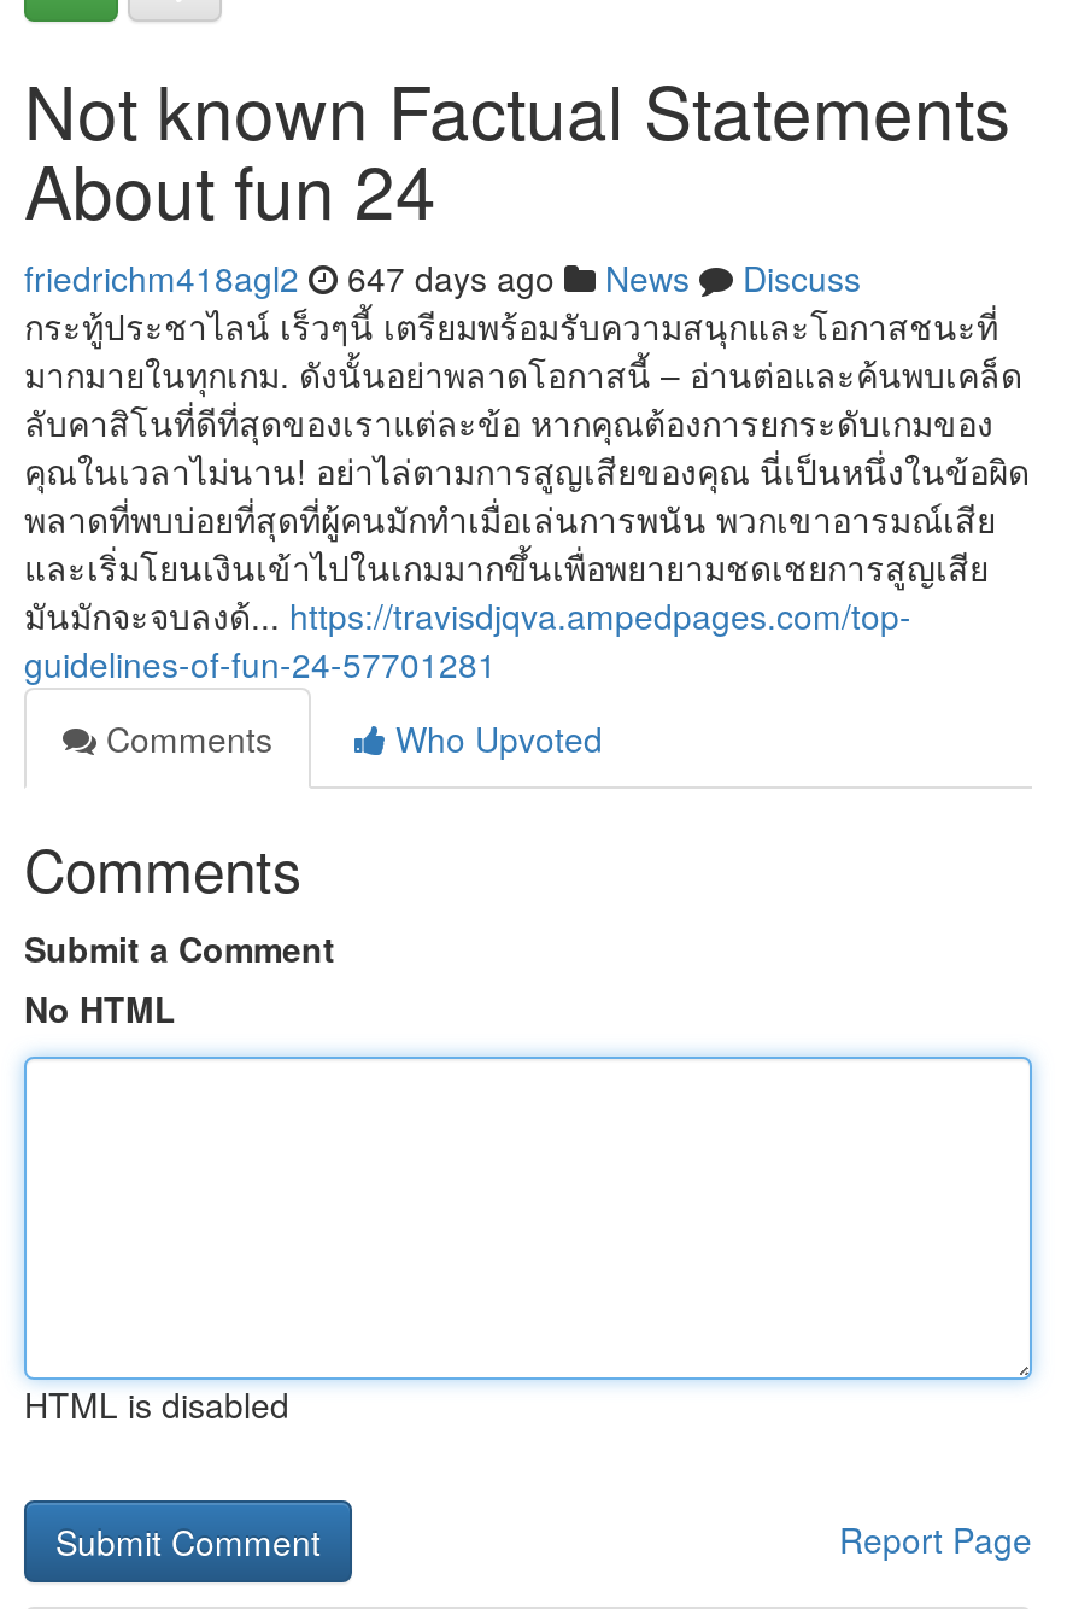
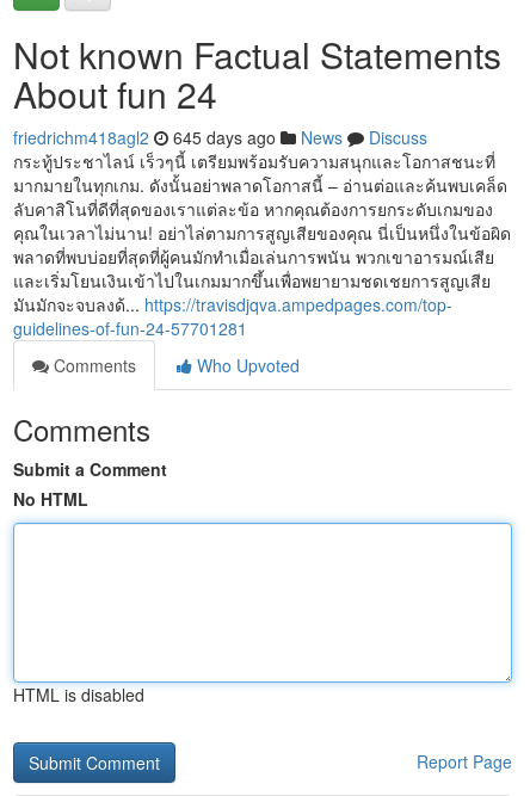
[24,253,861,302] friedrichm418agl2 647 days ago News Discuss -> [13,125,427,149] friedrichm418agl2 645 days ago News Discuss

